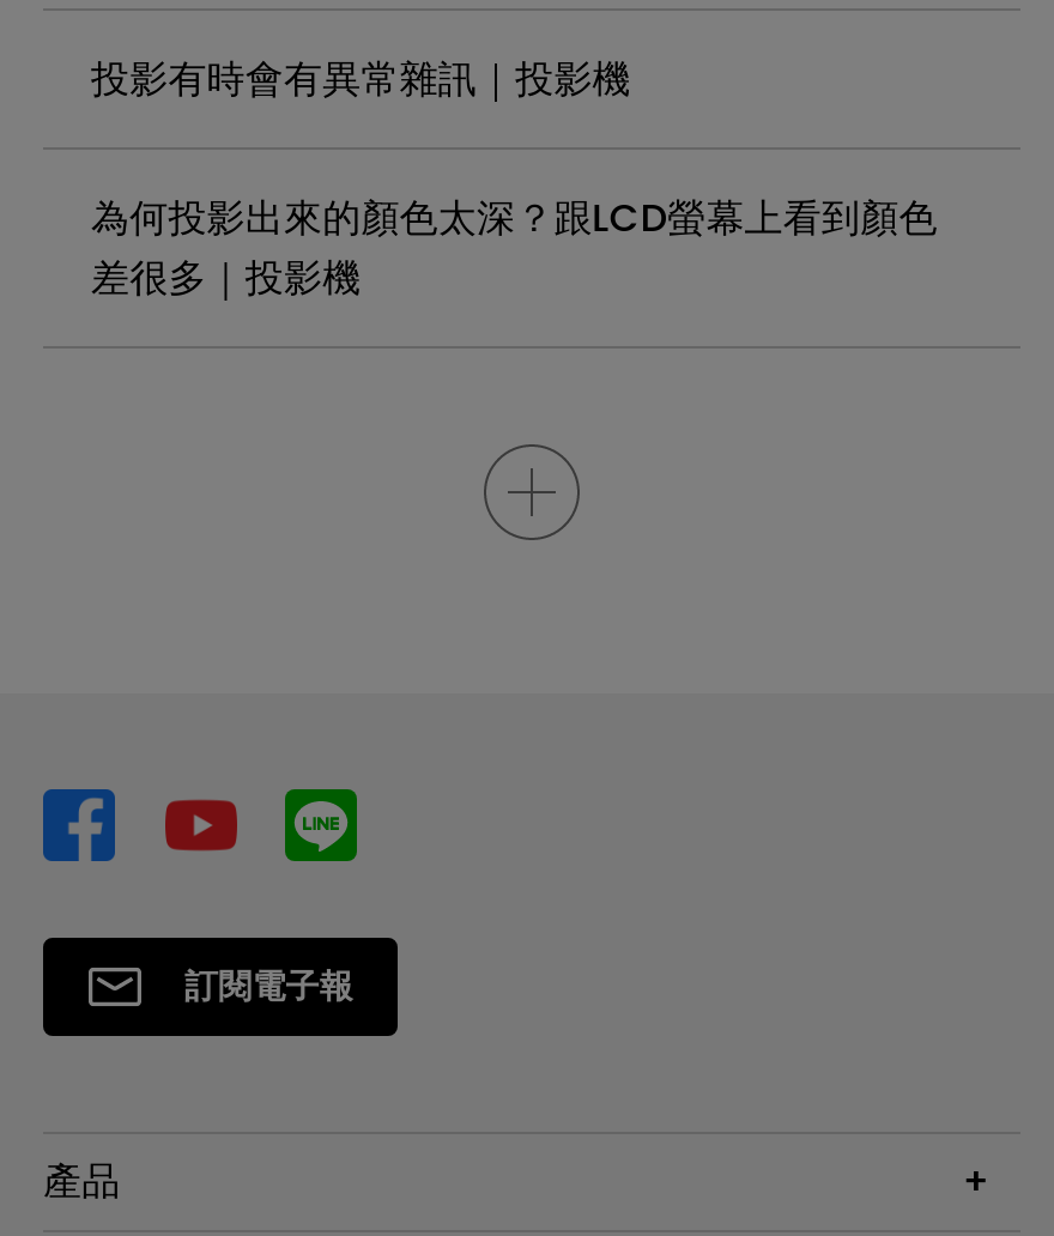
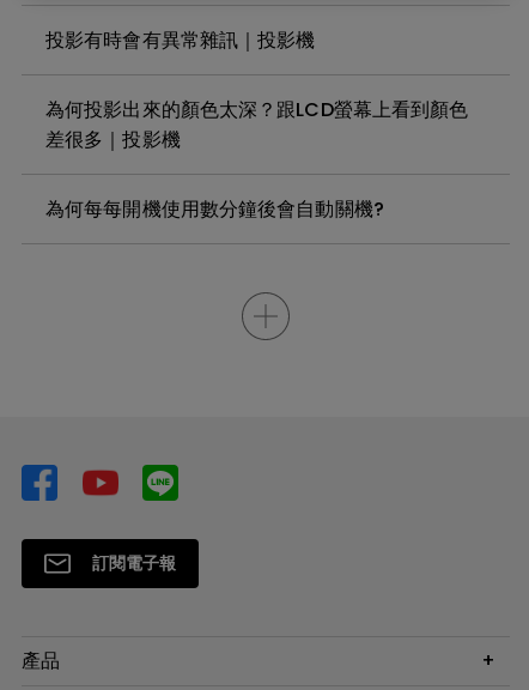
none -> [45,195,384,223] 為何每每開機使用數分鐘後會自動關機?

